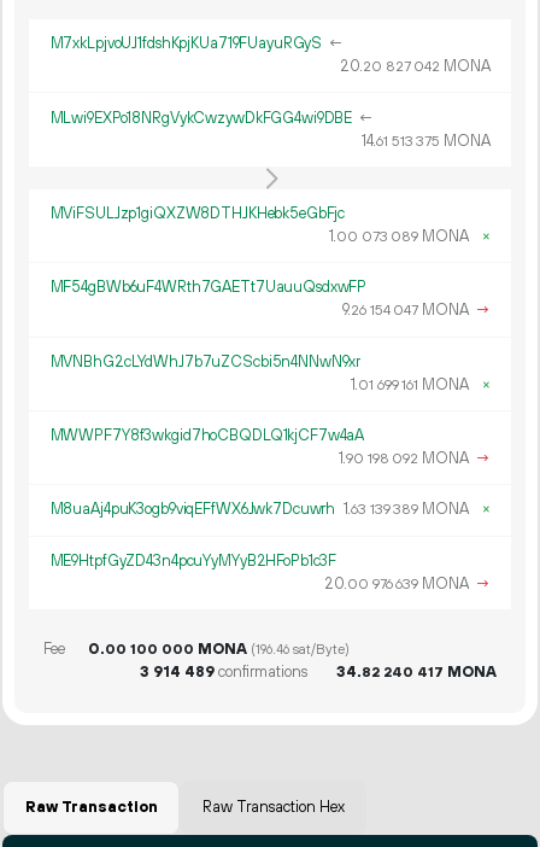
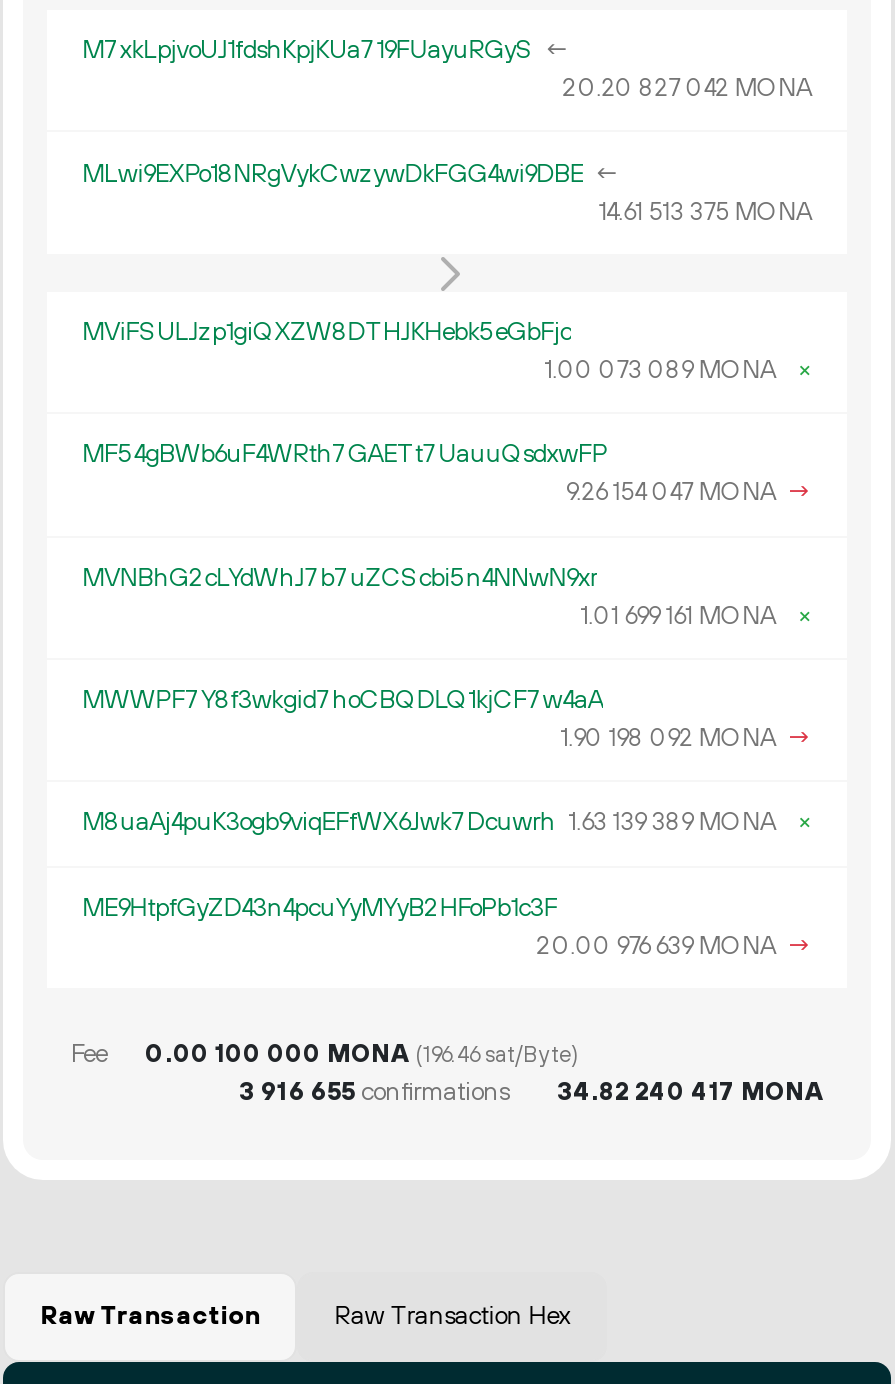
[140,662,307,682] 3 914 489 confirmations -> [239,1076,509,1108] 3 916 655 confirmations

